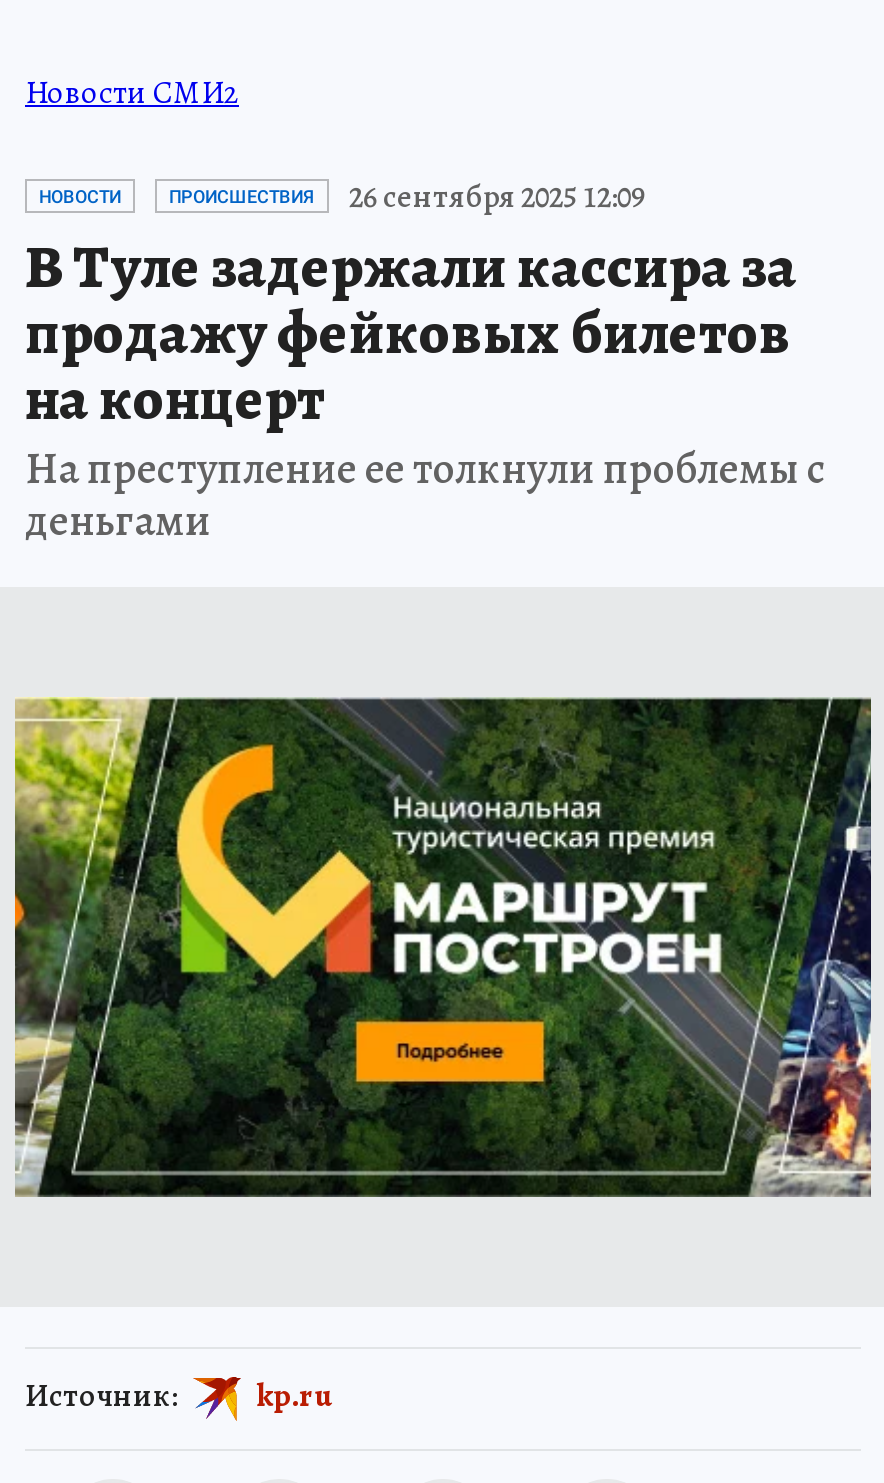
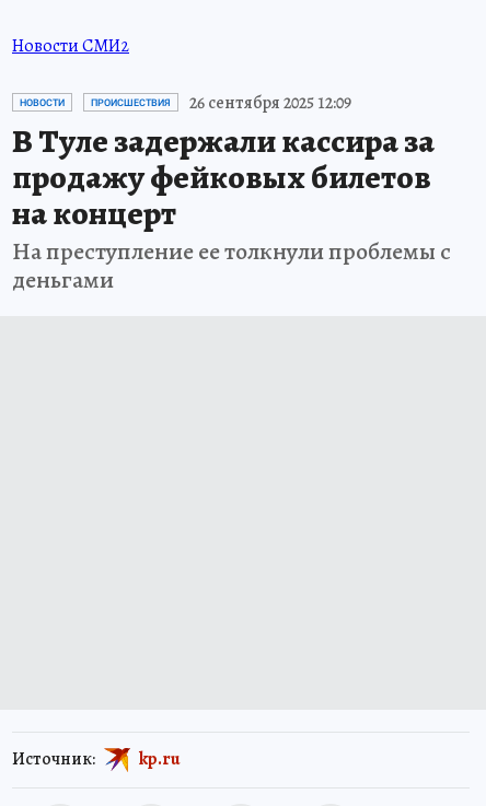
[13,695,873,1199] [image] -> none

